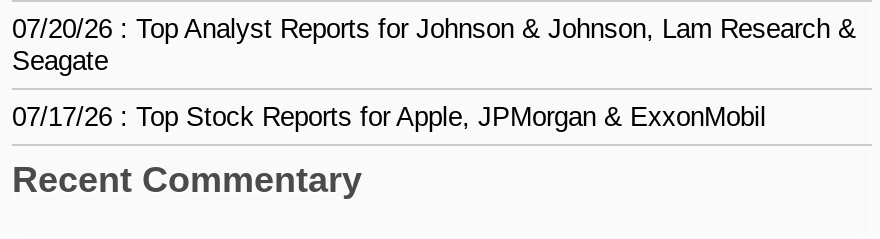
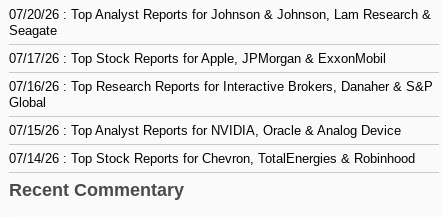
none -> [9,79,433,166] 07/16/26 : Top Research Reports for Interactive Brokers, Danaher & S&P | Global | 07/15/26 : Top Analyst Reports for NVIDIA, Oracle & Analog Device | 07/14/26 : Top Stock Reports for Chevron, TotalEnergies & Robinhood

